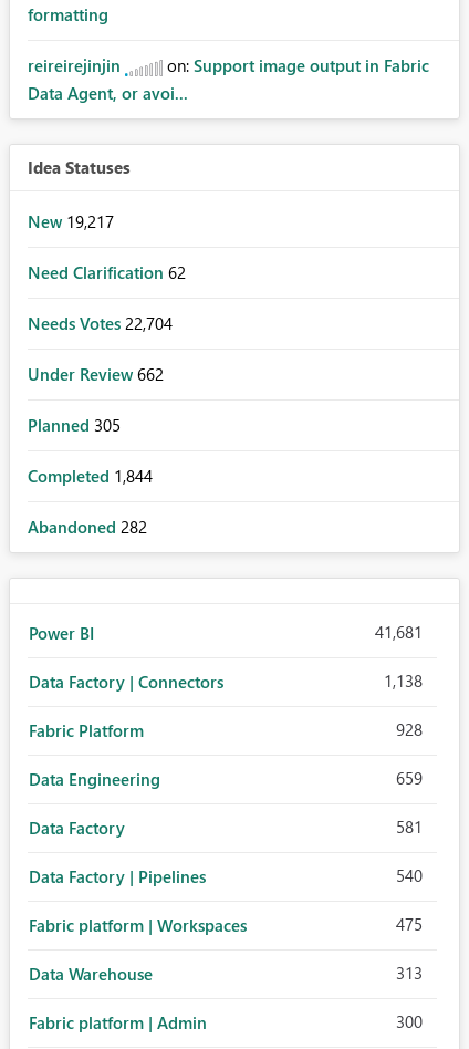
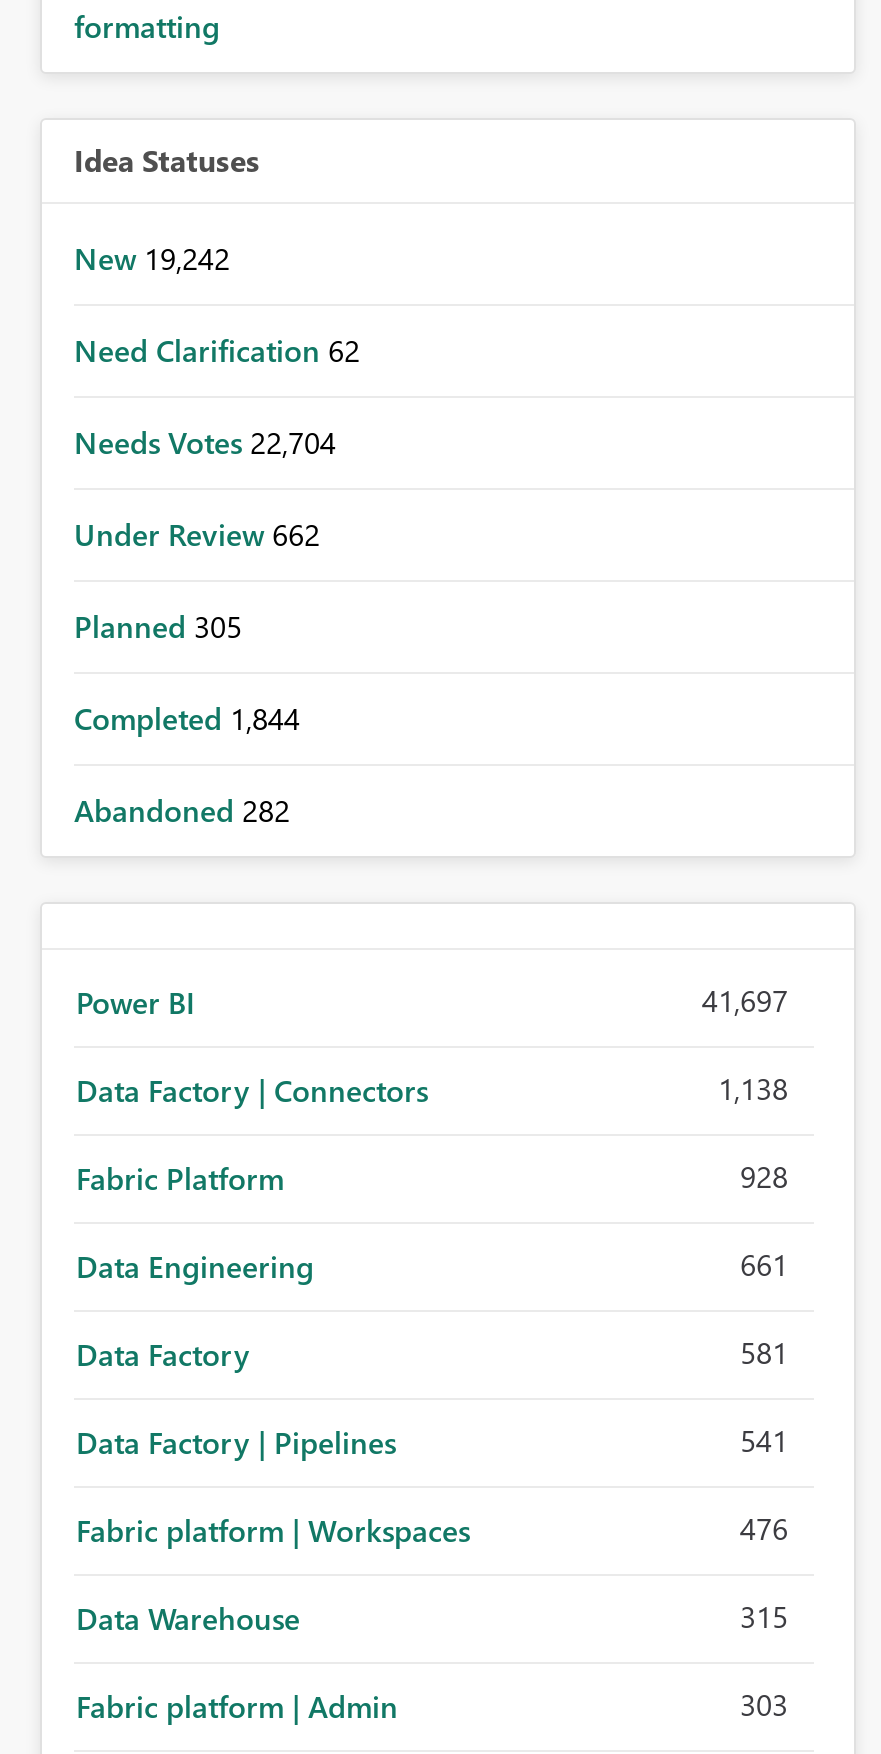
[28,54,429,104] reireirejinjin | on: Support image output in Fabric | Data Agent, or avoi... -> none
[28,210,114,232] New 19,217 -> [74,238,230,278] New 19,242
[375,621,423,643] 41,681 -> [702,980,788,1020] 41,697
[396,767,423,789] 659 -> [740,1244,788,1284] 661
[396,864,423,886] 540 -> [740,1420,788,1460] 541
[396,913,423,935] 475 -> [740,1508,788,1548] 476
[396,962,423,984] 313 -> [740,1596,788,1636] 315
[396,1010,423,1032] 300 -> [740,1684,788,1724] 303

